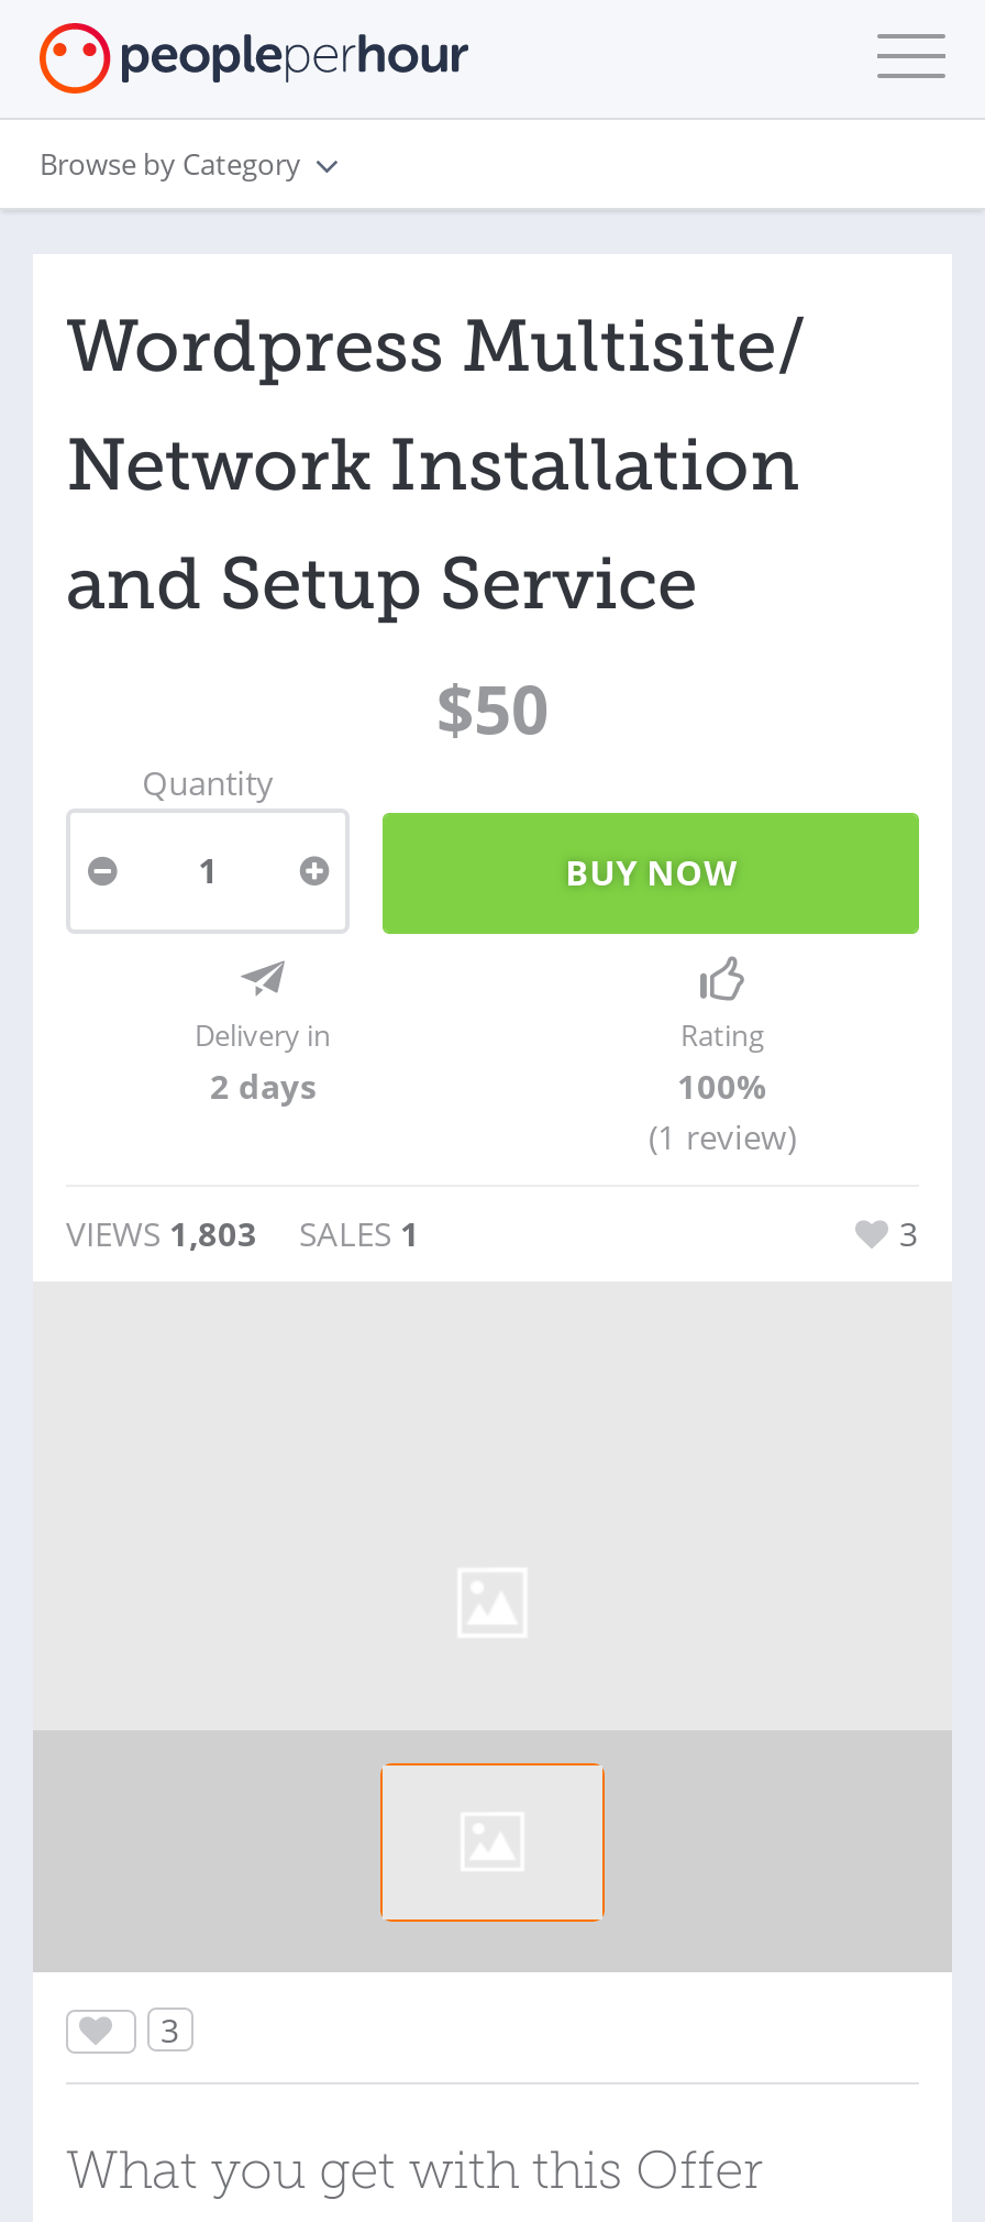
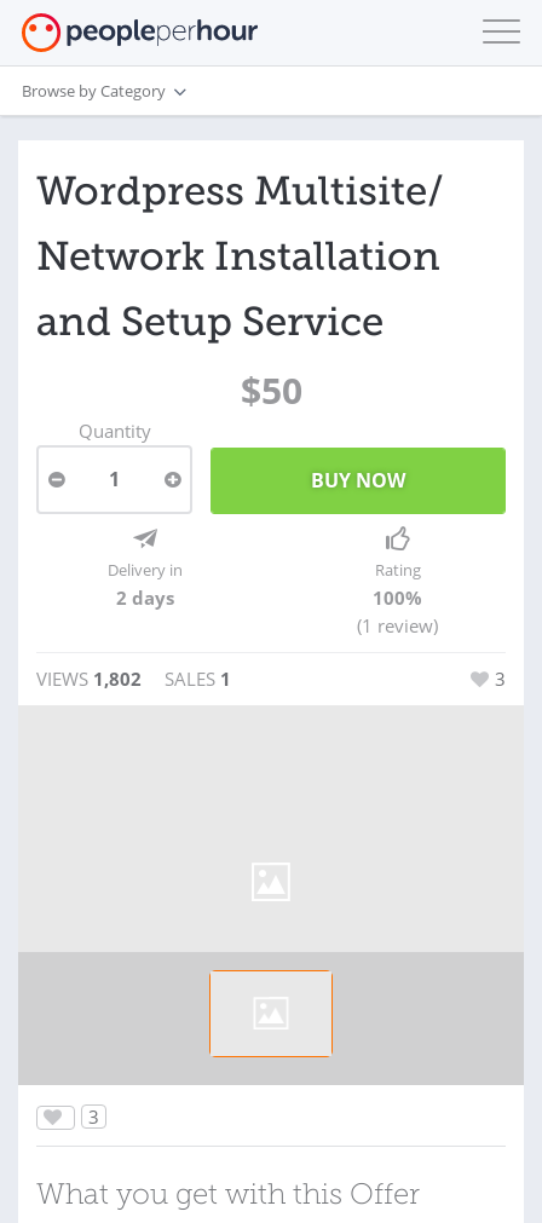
[66,1211,420,1255] VIEWS 1,803 SALES 1 -> [36,667,231,691] VIEWS 1,802 SALES 1

